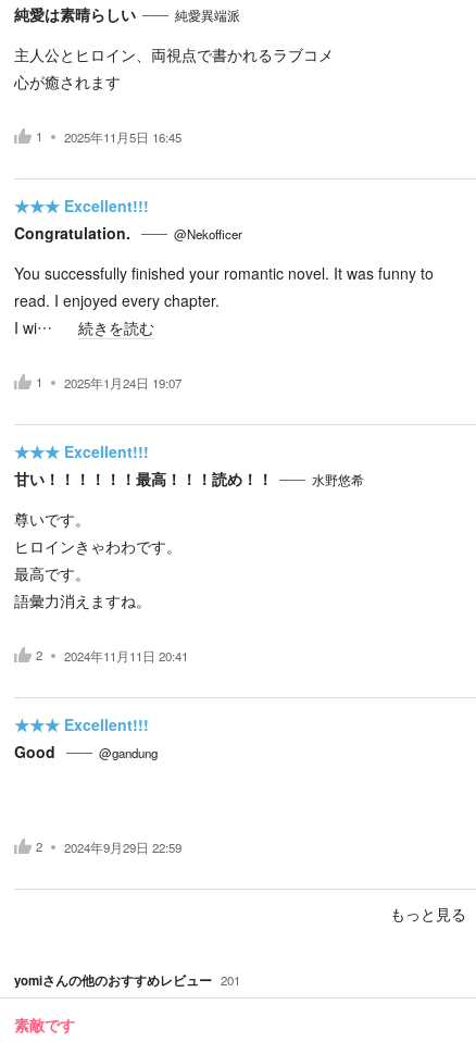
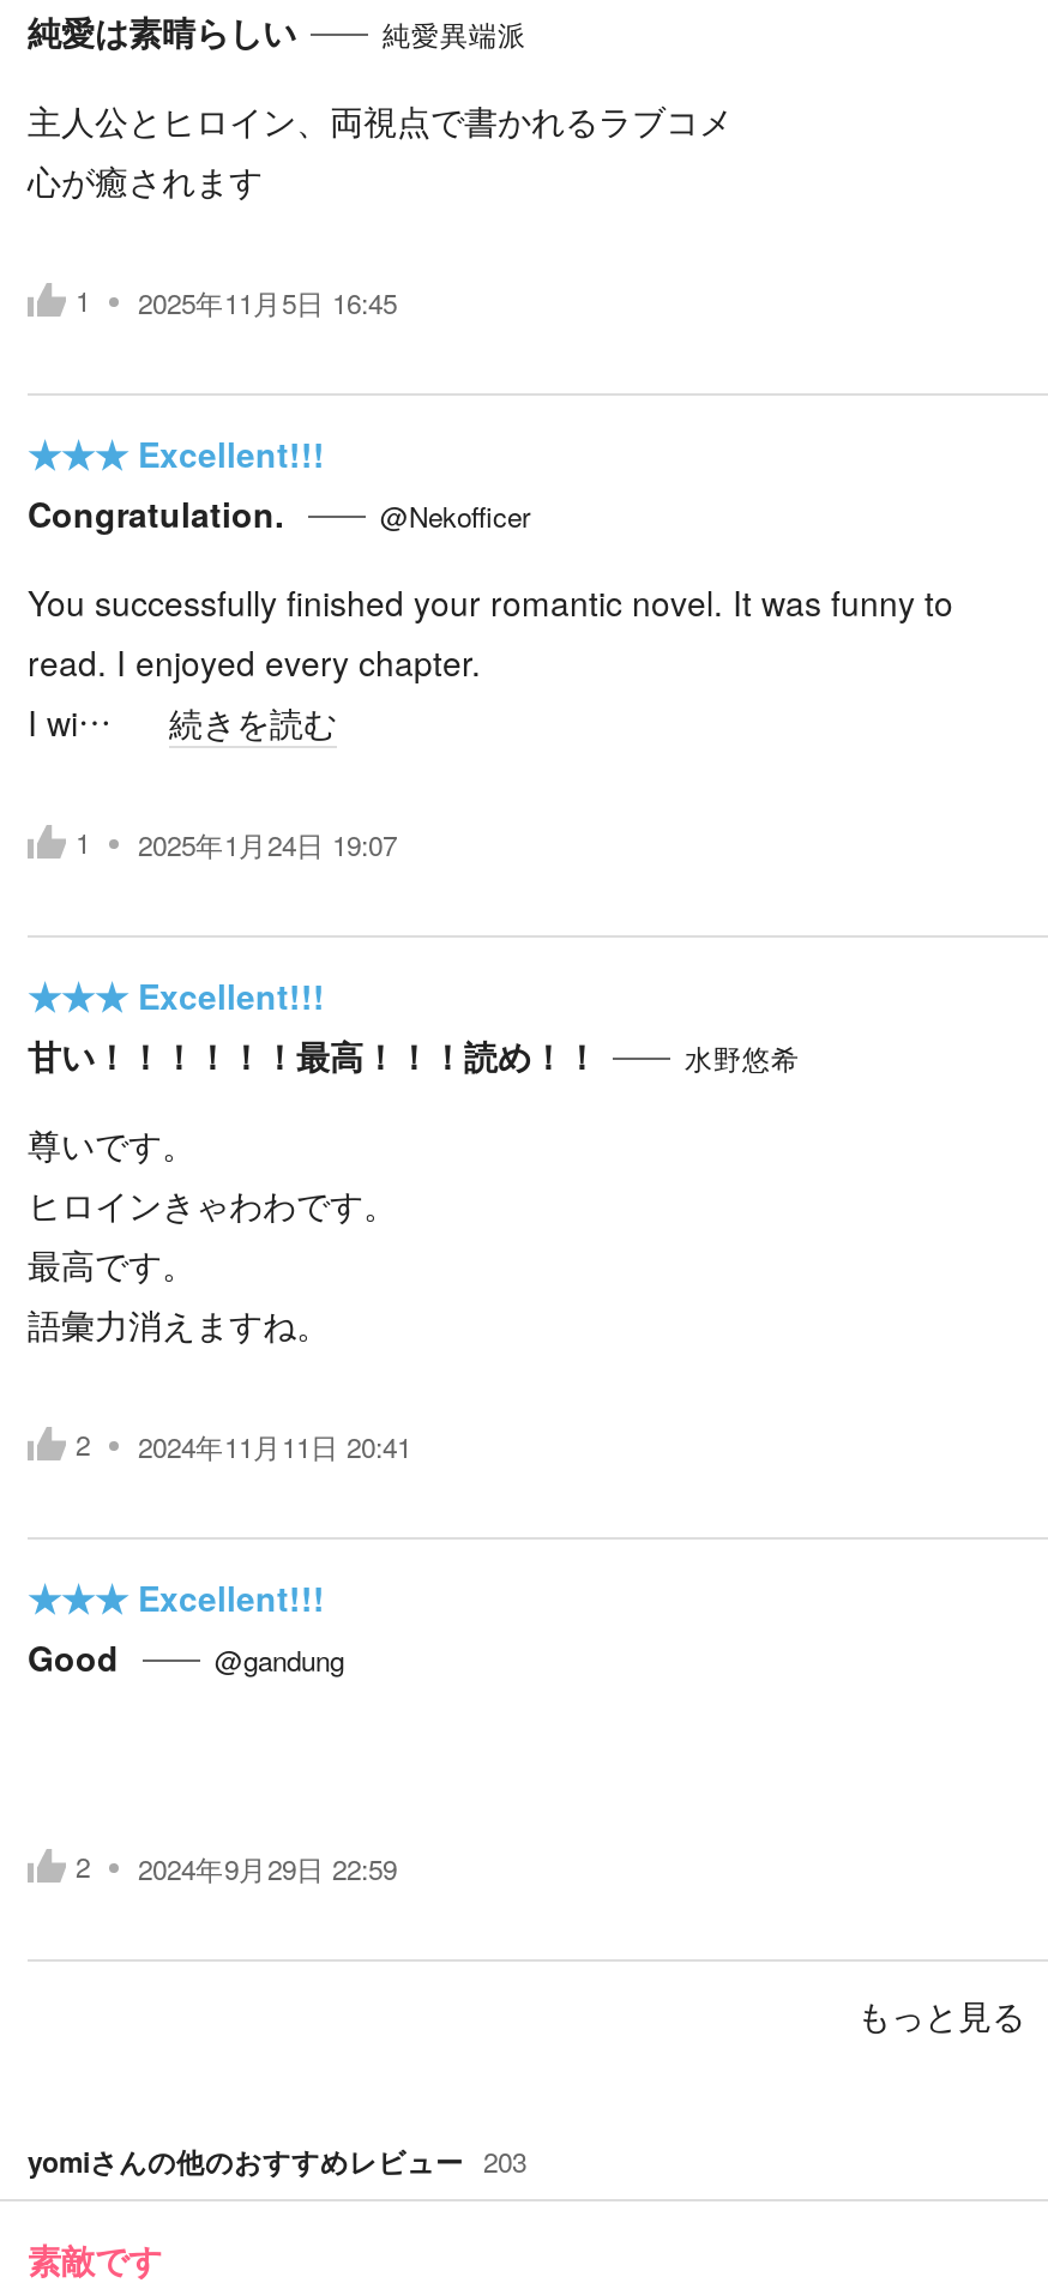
[14,971,240,989] yomiさんの他のおすすめレビュー 201 -> [28,2141,526,2181] yomiさんの他のおすすめレビュー 203

